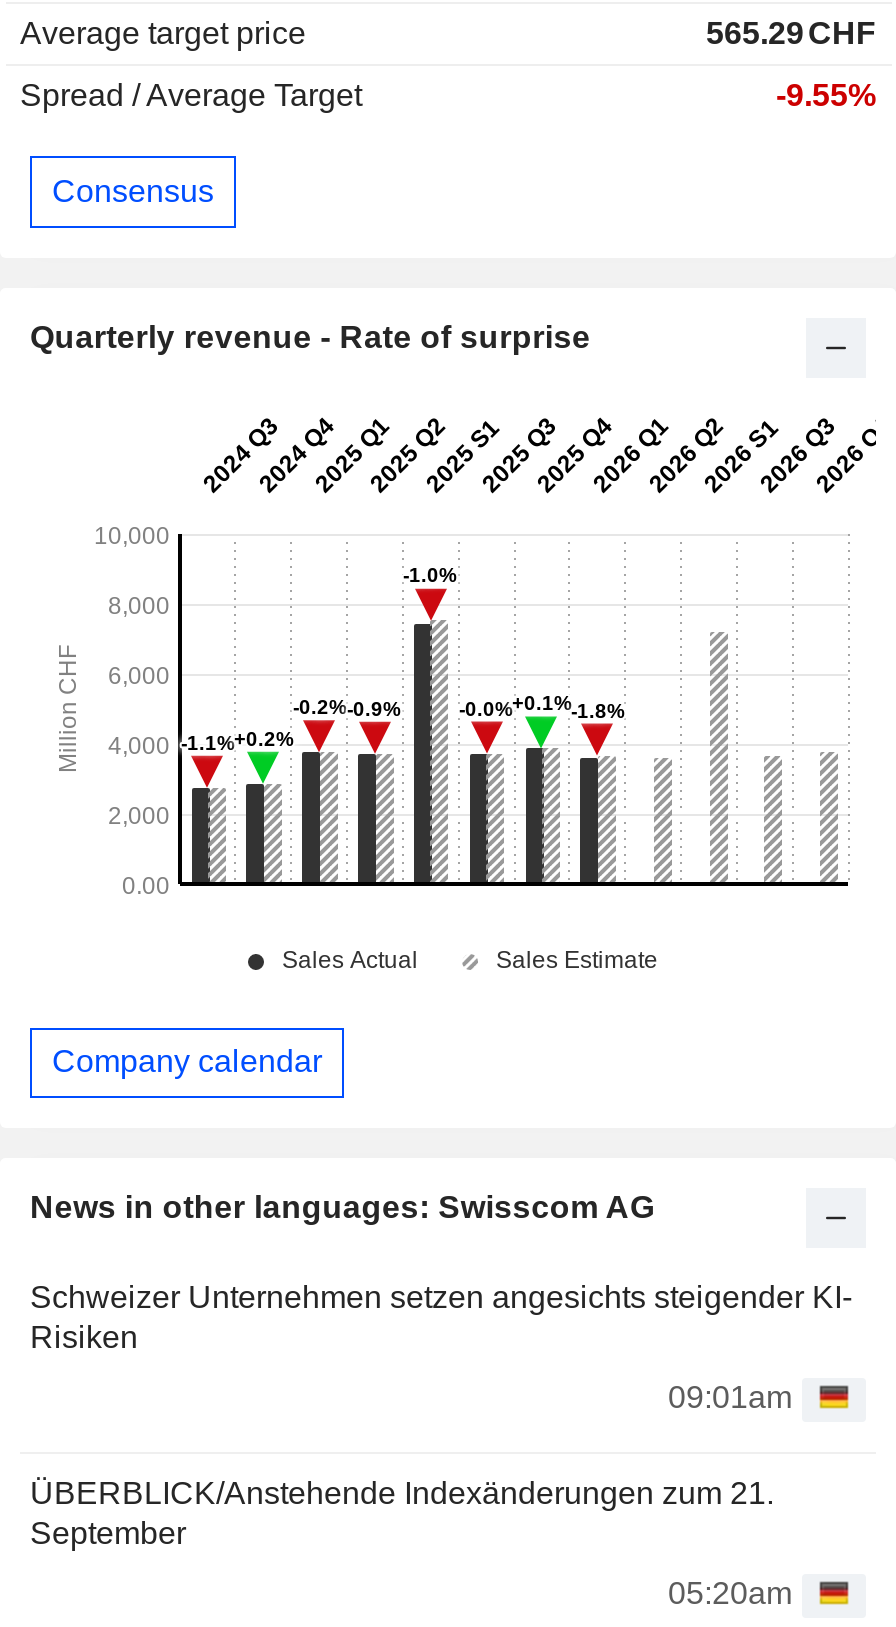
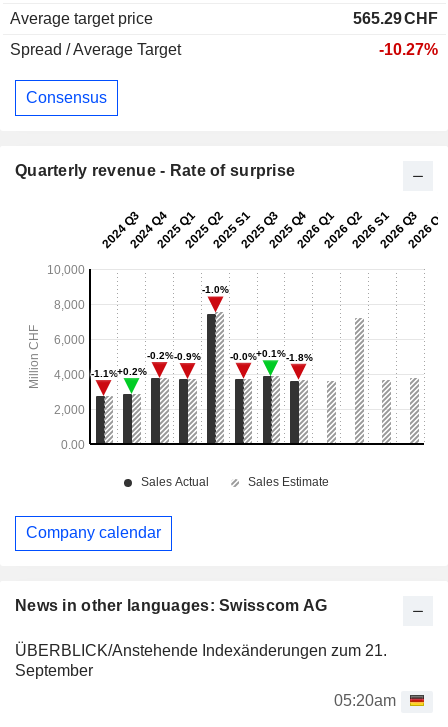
[776,79,876,113] -9.55% -> [379,41,438,58] -10.27%
[30,1280,852,1414] Schweizer Unternehmen setzen angesichts steigender KI- | Risiken | 09:01am -> none

